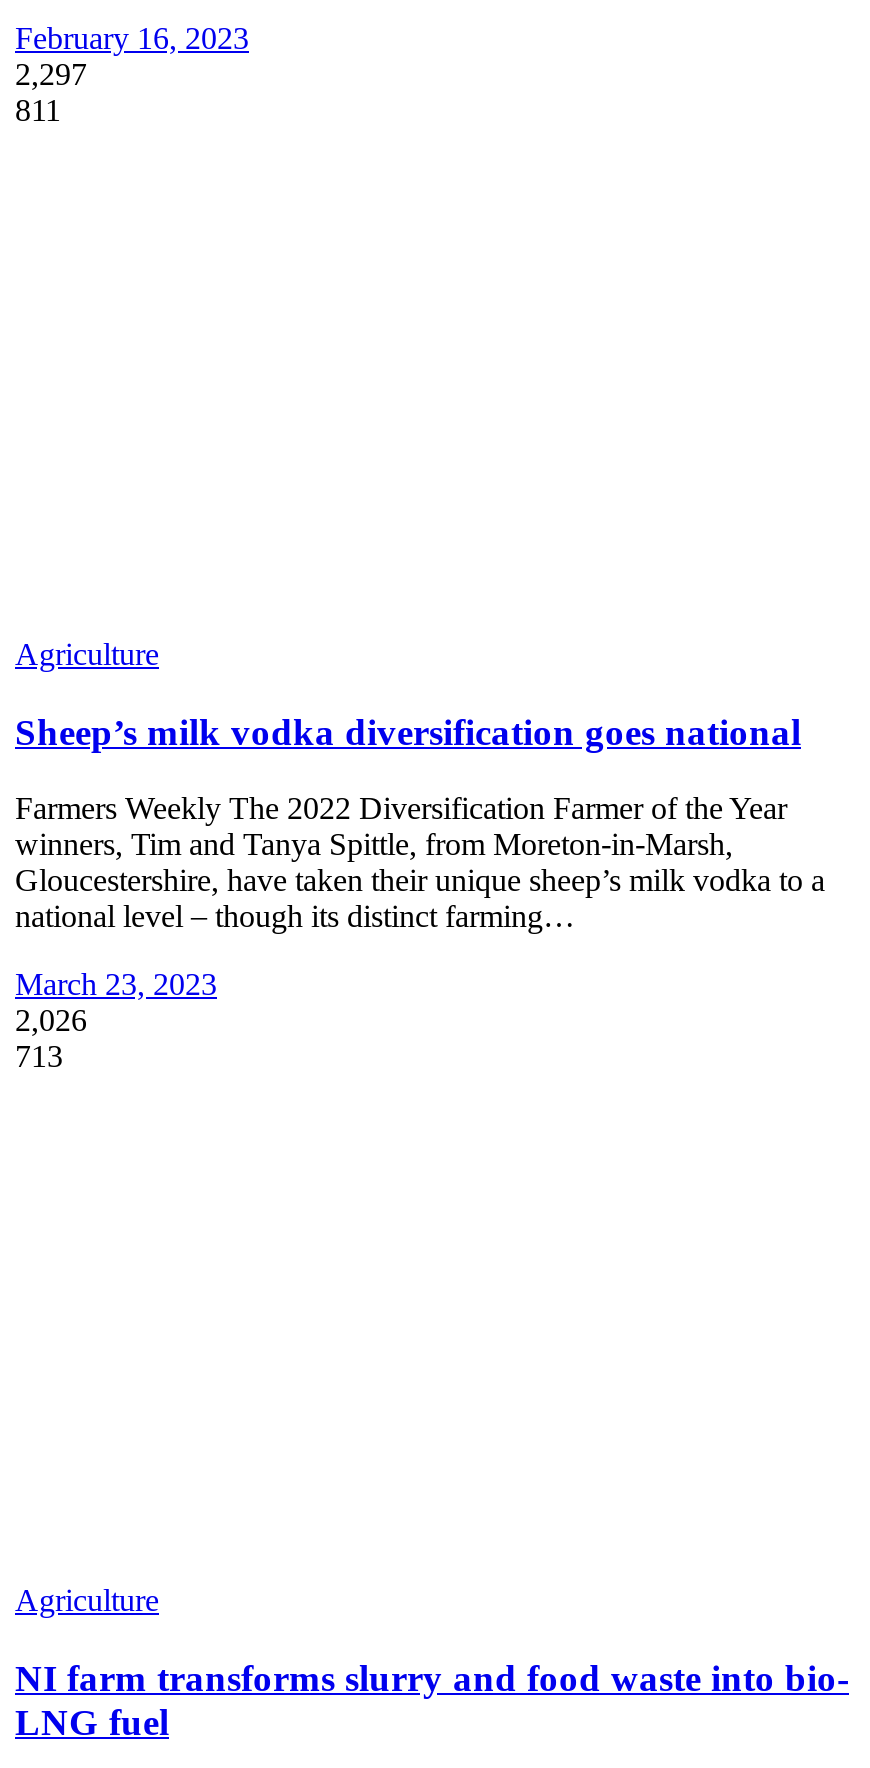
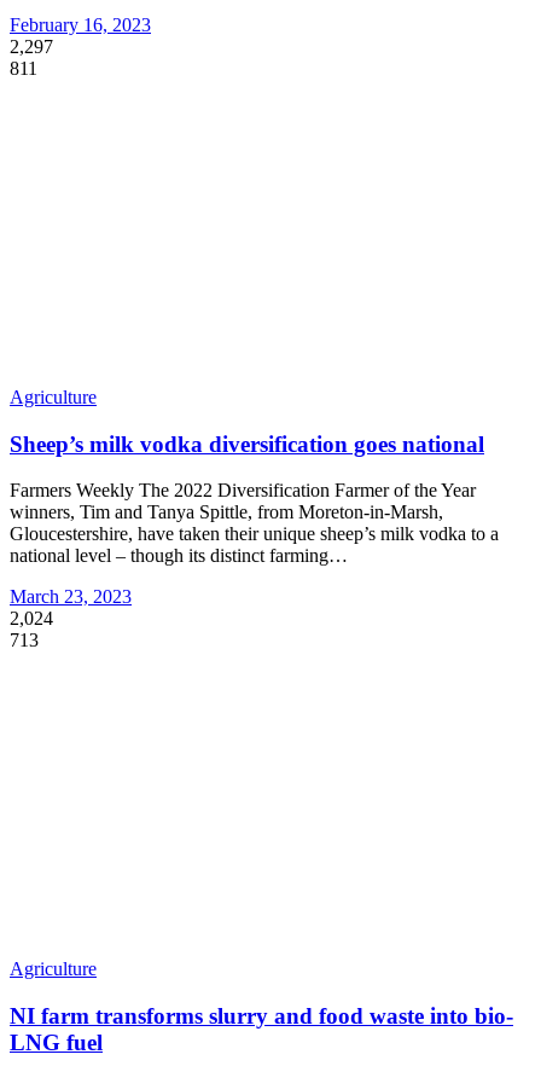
[15,1003,87,1037] 2,026 -> [10,608,53,629] 2,024

